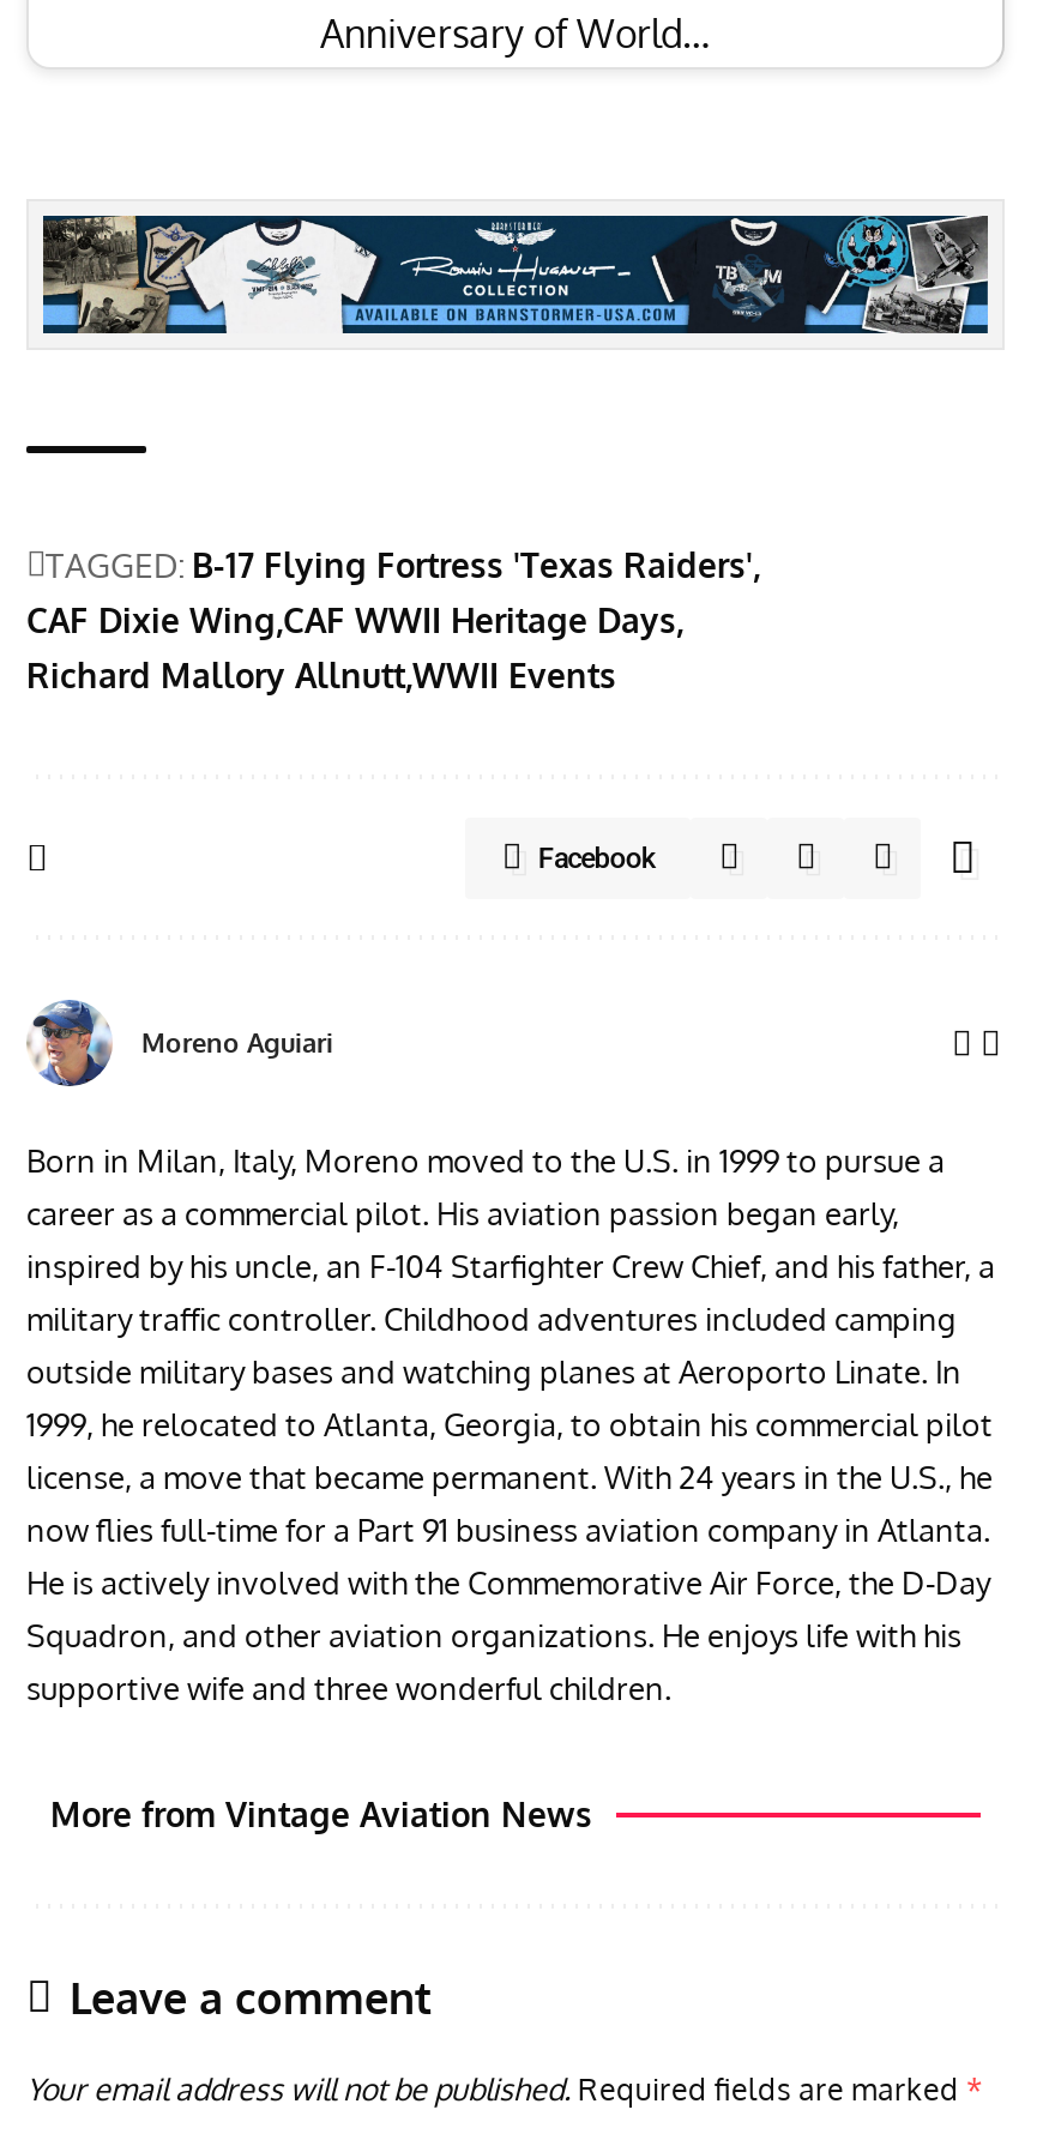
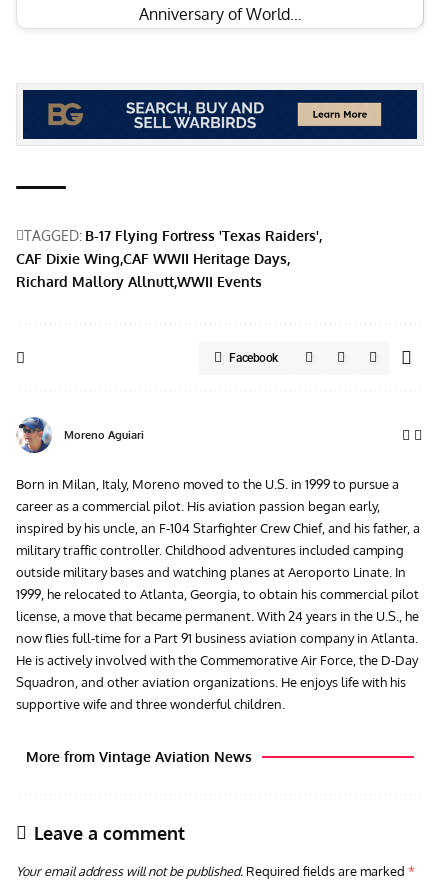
[41,213,990,336] [image] -> [22,89,418,140] [image]

